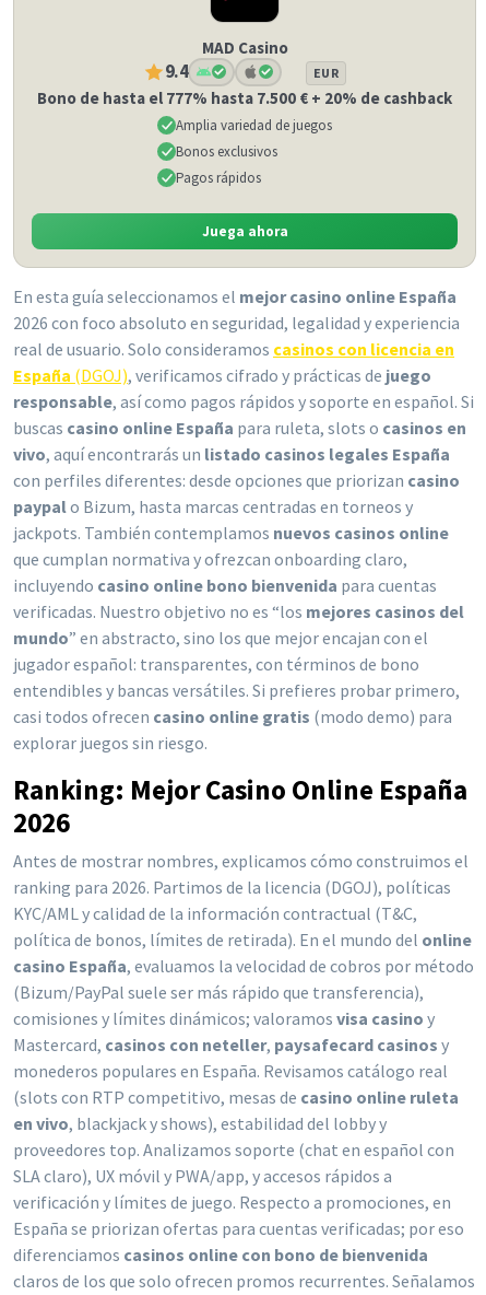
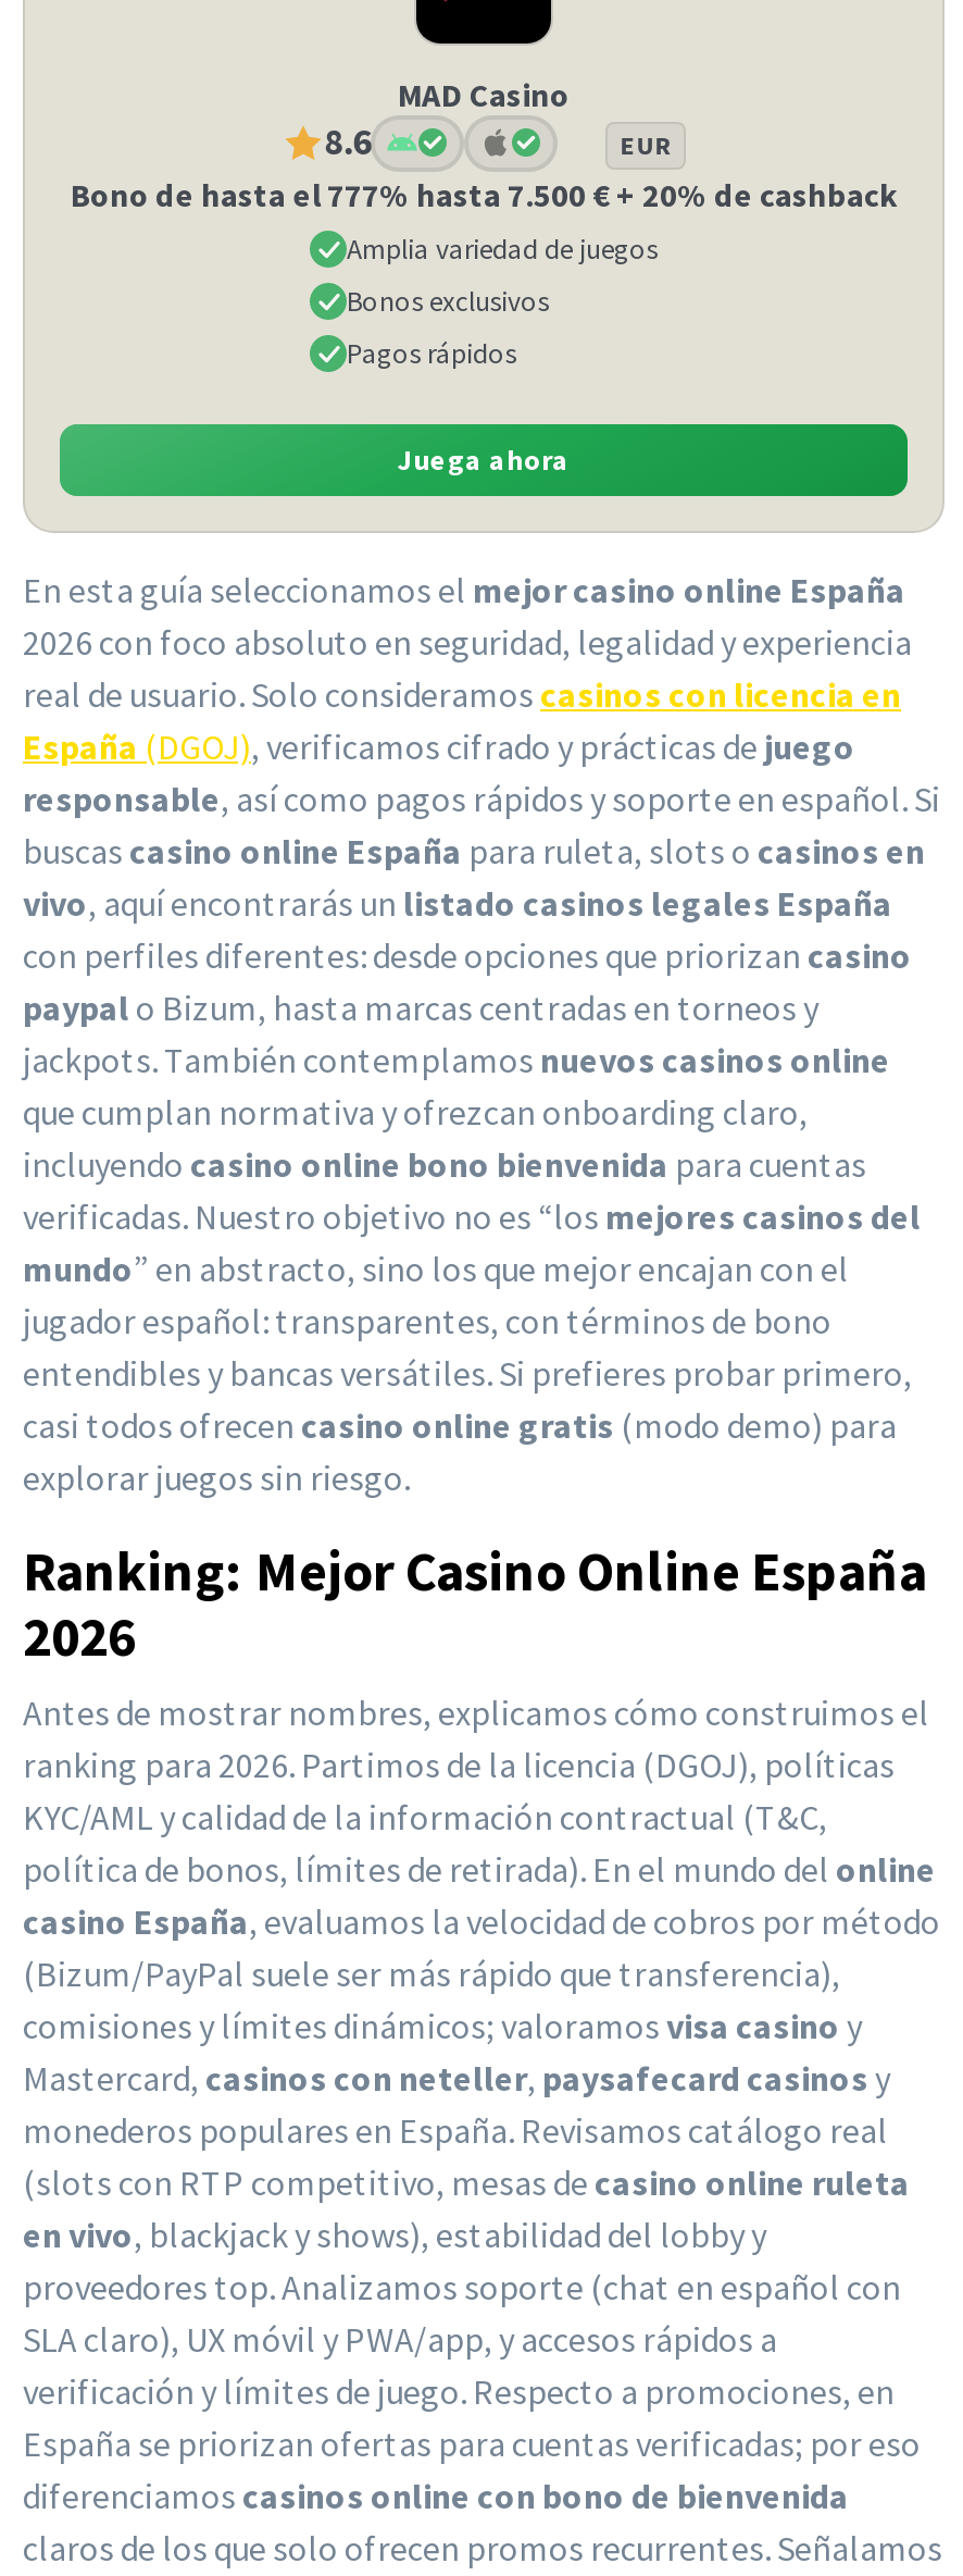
[165,60,188,84] 9.4 -> [325,119,371,166] 8.6

